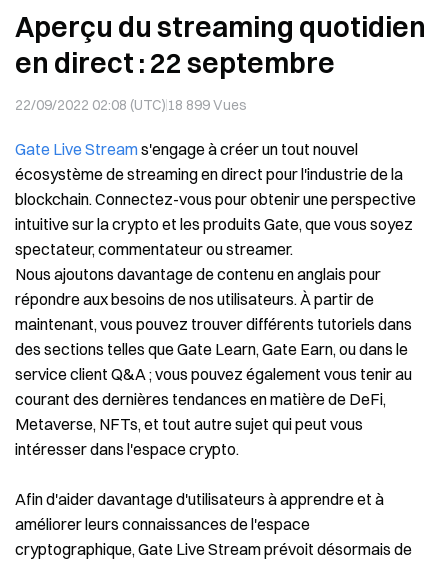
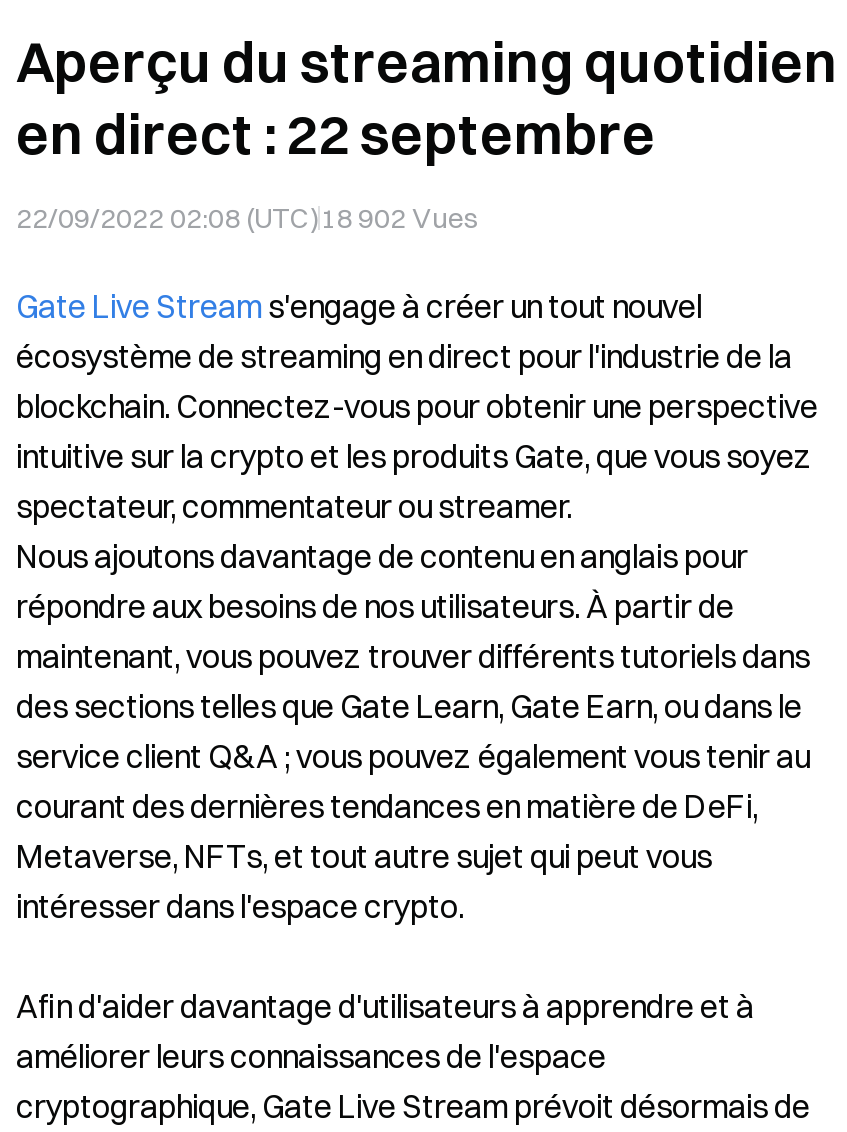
[15,96,247,114] 22/09/2022 02:08 (UTC)18 899 Vues -> [16,200,480,236] 22/09/2022 02:08 (UTC)18 902 Vues

